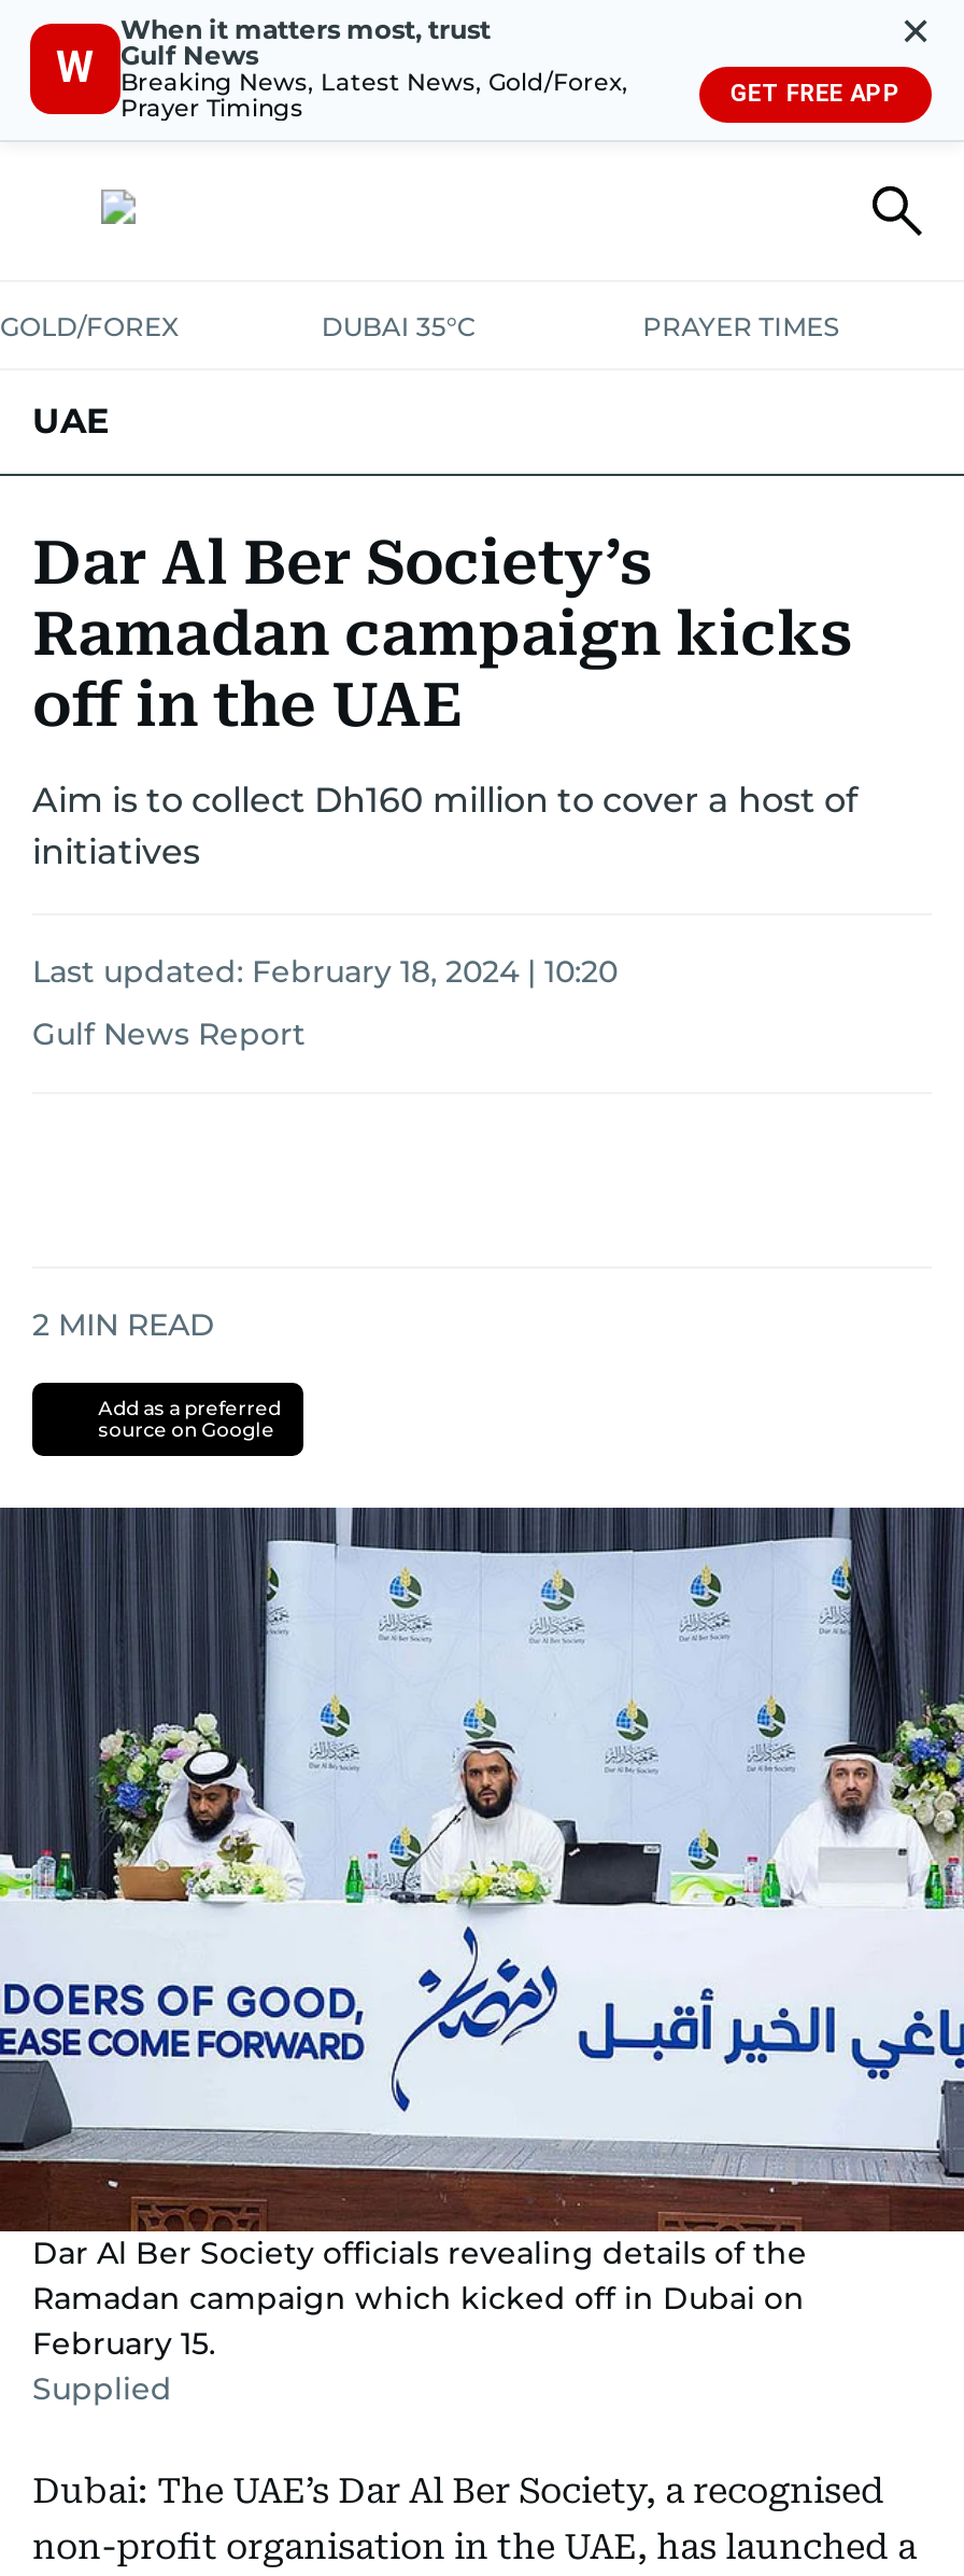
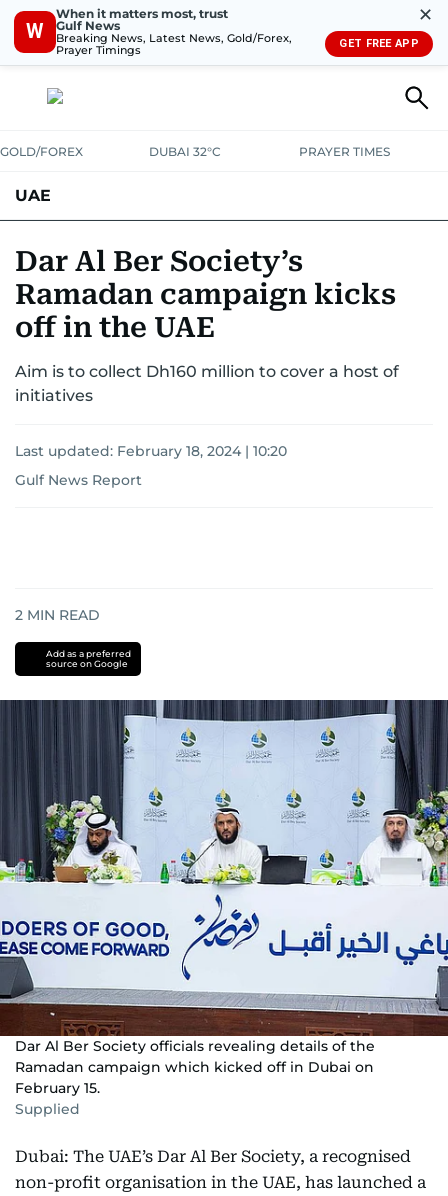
[321,310,476,342] DUBAI 35°C -> [149,144,221,159] DUBAI 32°C

